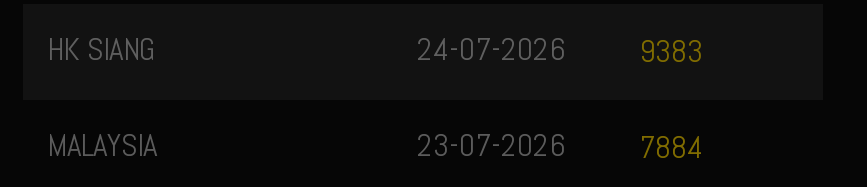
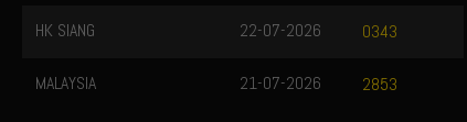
[417,31,565,71] 24-07-2026 -> [240,20,321,42] 22-07-2026
[639,32,703,72] 9383 -> [362,21,397,43] 0343
[417,127,565,167] 23-07-2026 -> [240,73,321,95] 21-07-2026
[639,128,703,168] 7884 -> [362,74,397,96] 2853

